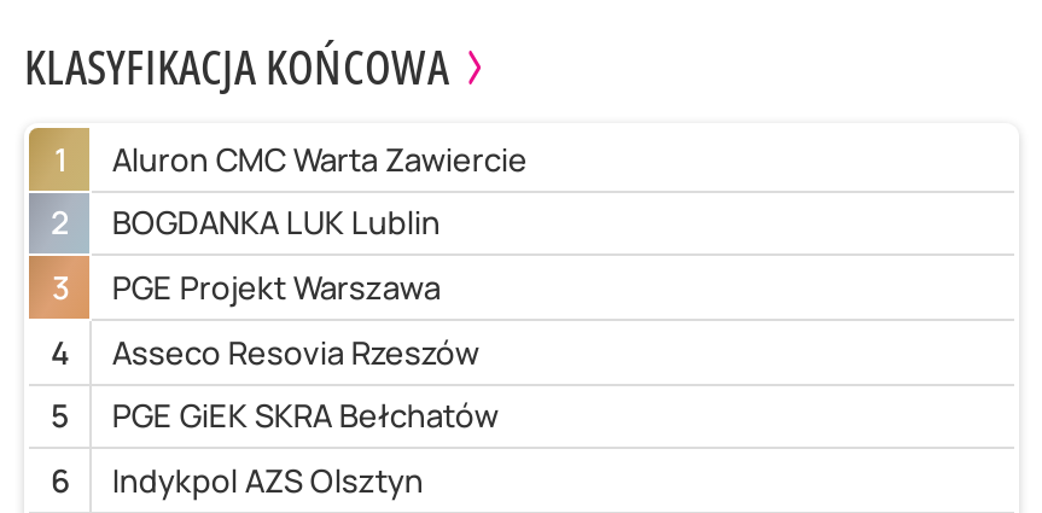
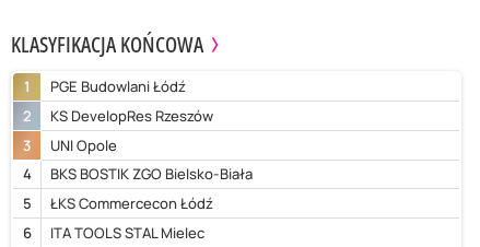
[112,137,527,181] Aluron CMC Warta Zawiercie -> [51,77,186,97] PGE Budowlani Łódź
[112,202,440,245] BOGDANKA LUK Lublin -> [51,106,214,126] KS DevelopRes Rzeszów
[112,266,440,309] PGE Projekt Warszawa -> [51,135,117,155] UNI Opole
[112,330,479,374] Asseco Resovia Rzeszów -> [51,164,253,184] BKS BOSTIK ZGO Bielsko-Biała
[112,395,498,438] PGE GiEK SKRA Bełchatów -> [51,194,214,213] ŁKS Commercecon Łódź
[112,459,423,503] Indykpol AZS Olsztyn -> [51,223,205,242] ITA TOOLS STAL Mielec

